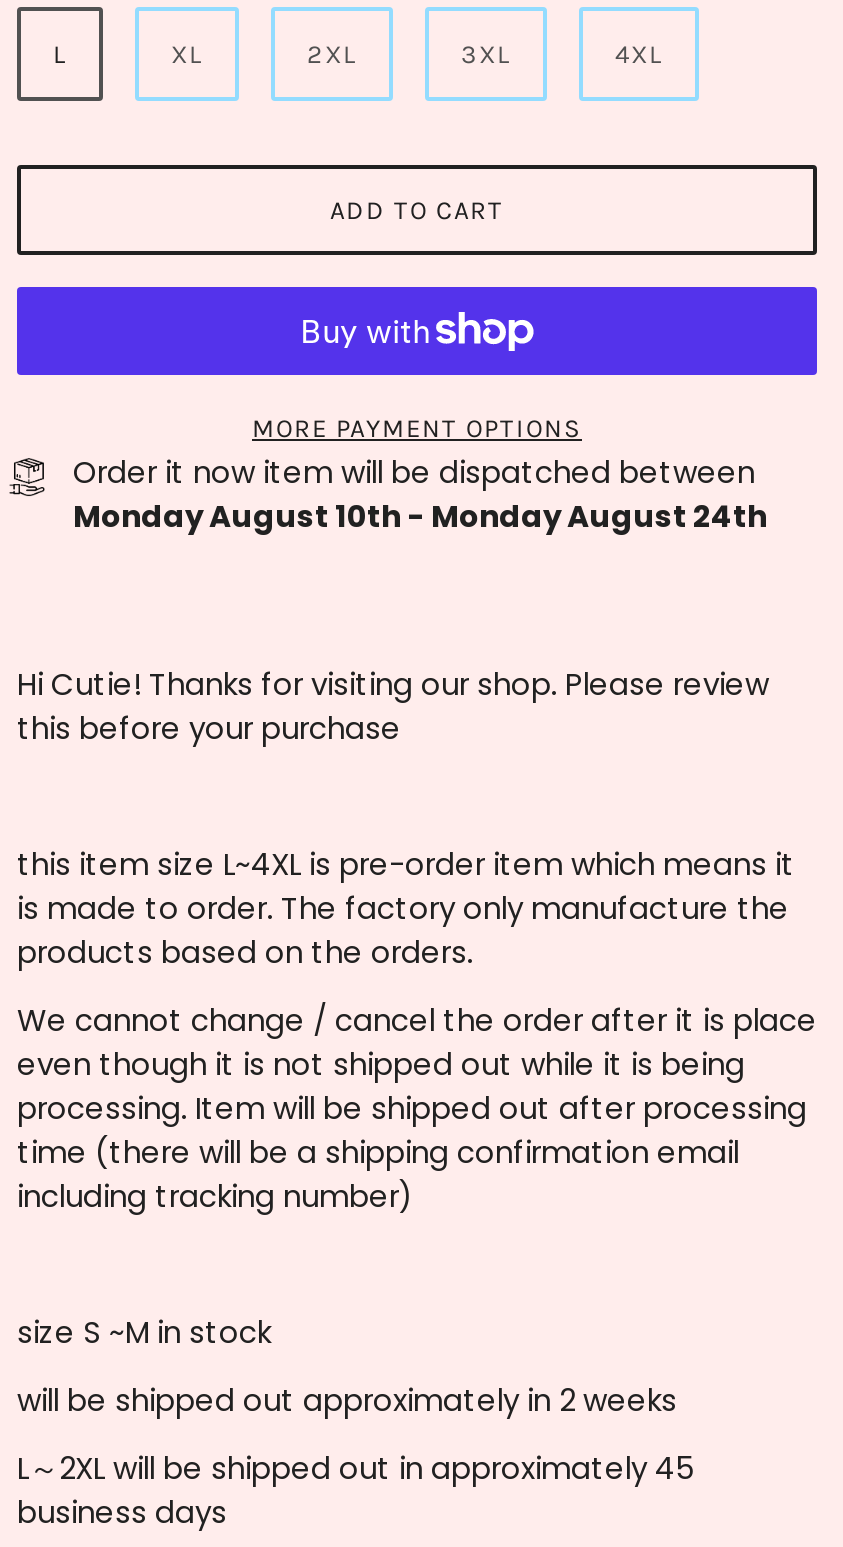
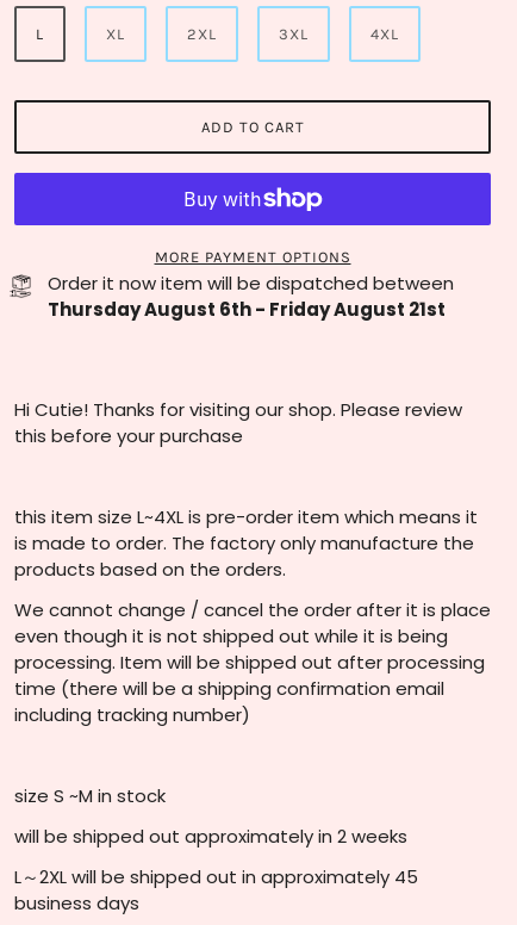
[73,494,767,536] Monday August 10th - Monday August 24th -> [48,296,446,321] Thursday August 6th - Friday August 21st

